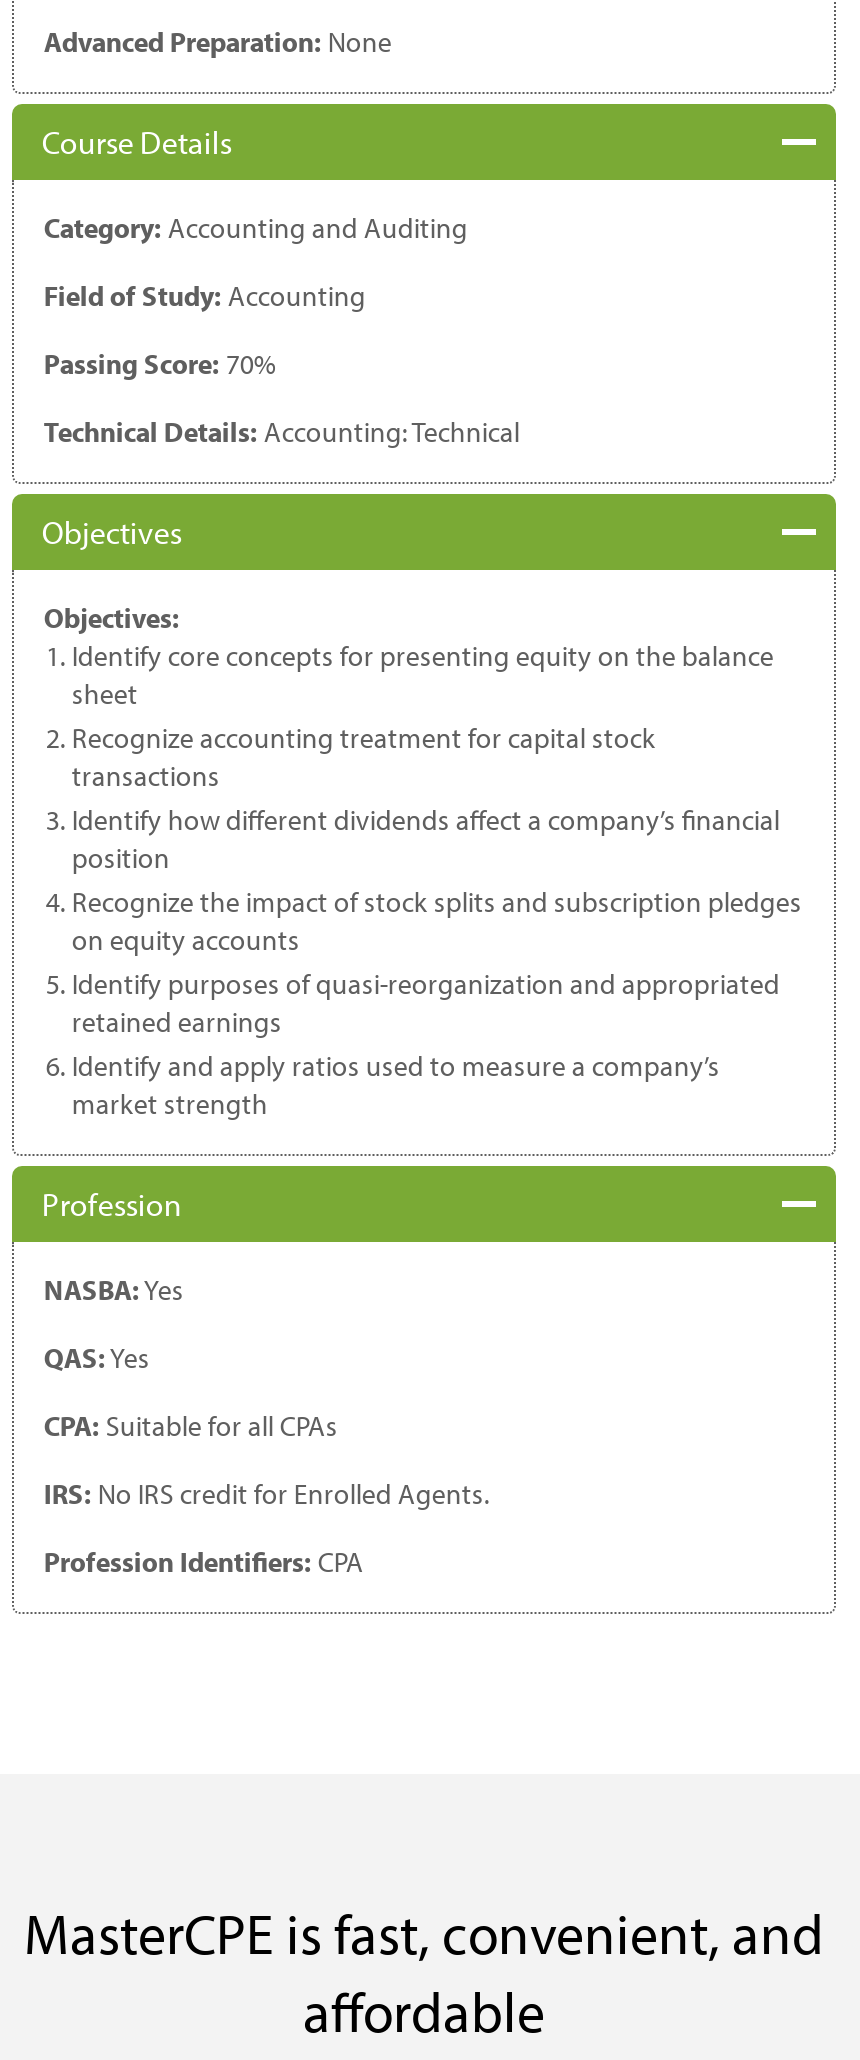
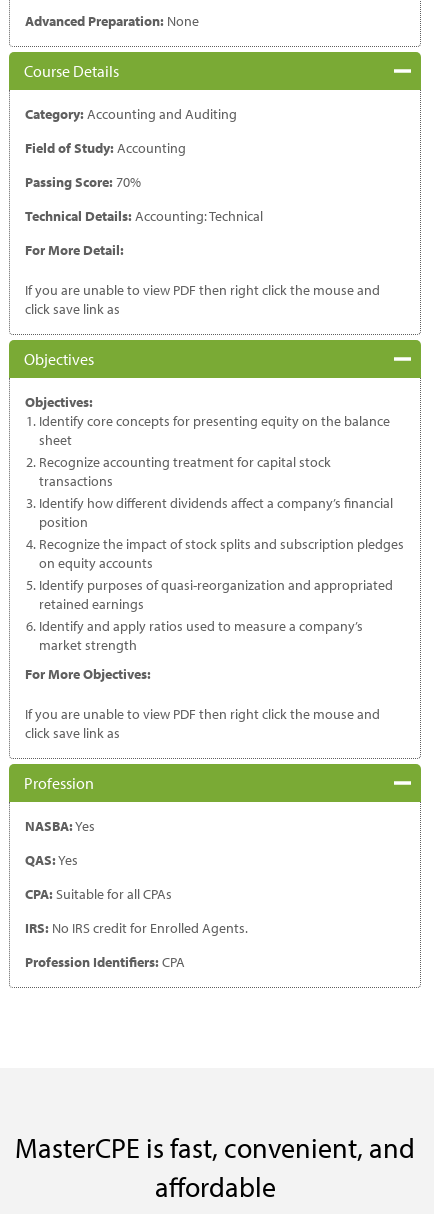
none -> [25,241,380,318] For More Detail: | If you are unable to view PDF then right click the mouse and | click save link as
none -> [25,665,380,742] For More Objectives: | If you are unable to view PDF then right click the mouse and | click save link as

